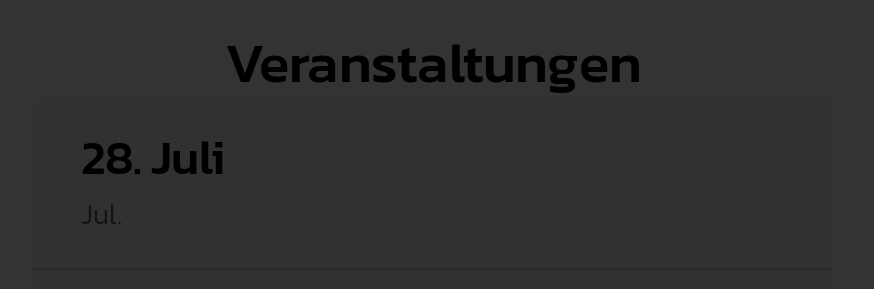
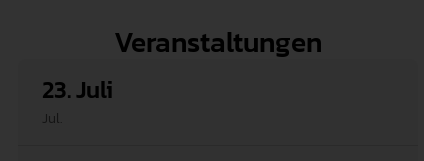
[81,122,225,192] 28. Juli -> [42,72,113,107] 23. Juli

